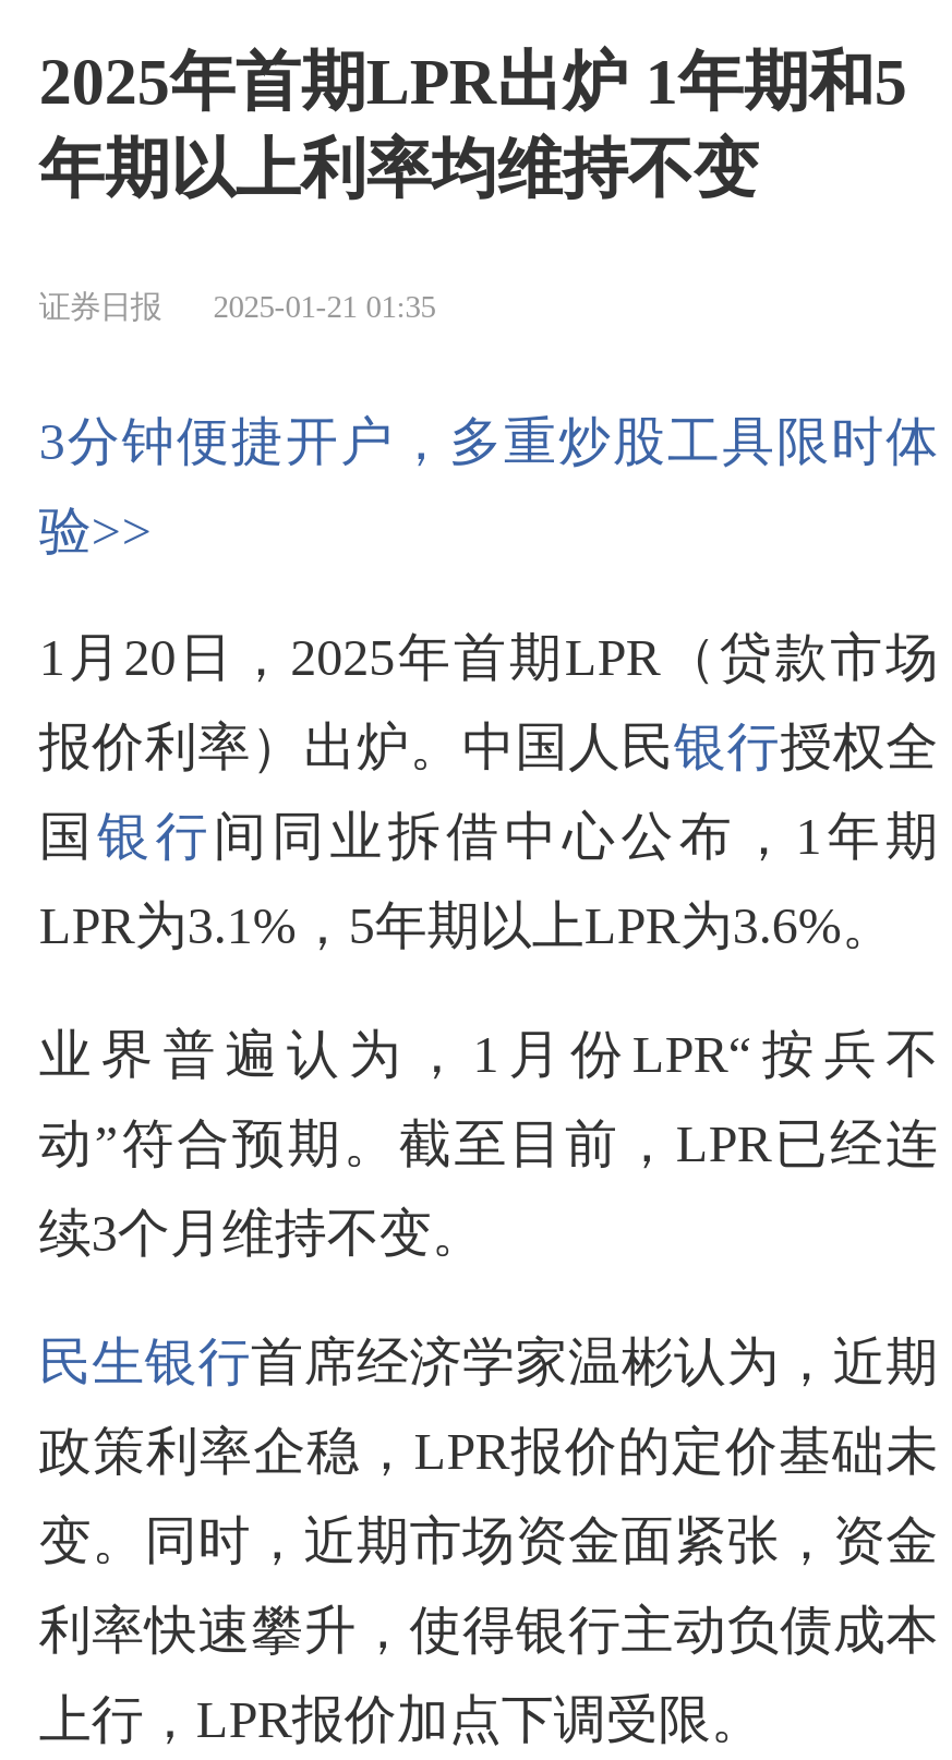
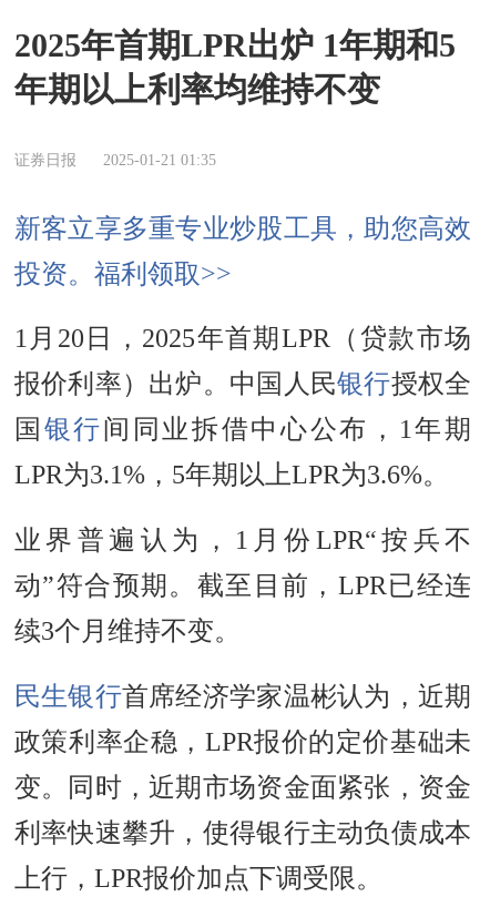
[39,412,938,469] 3分钟便捷开户，多重炒股工具限时体 -> [14,213,471,242] 新客立享多重专业炒股工具，助您高效
[39,502,152,558] 验>> -> [14,259,232,288] 投资。福利领取>>

